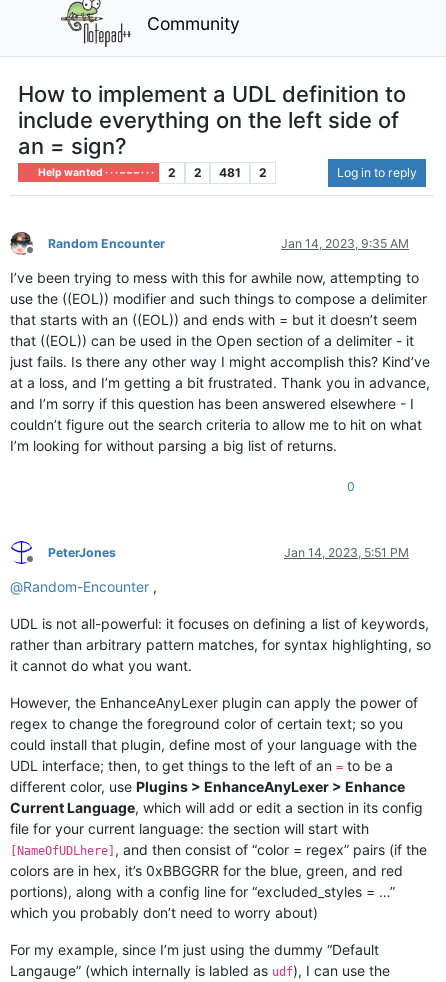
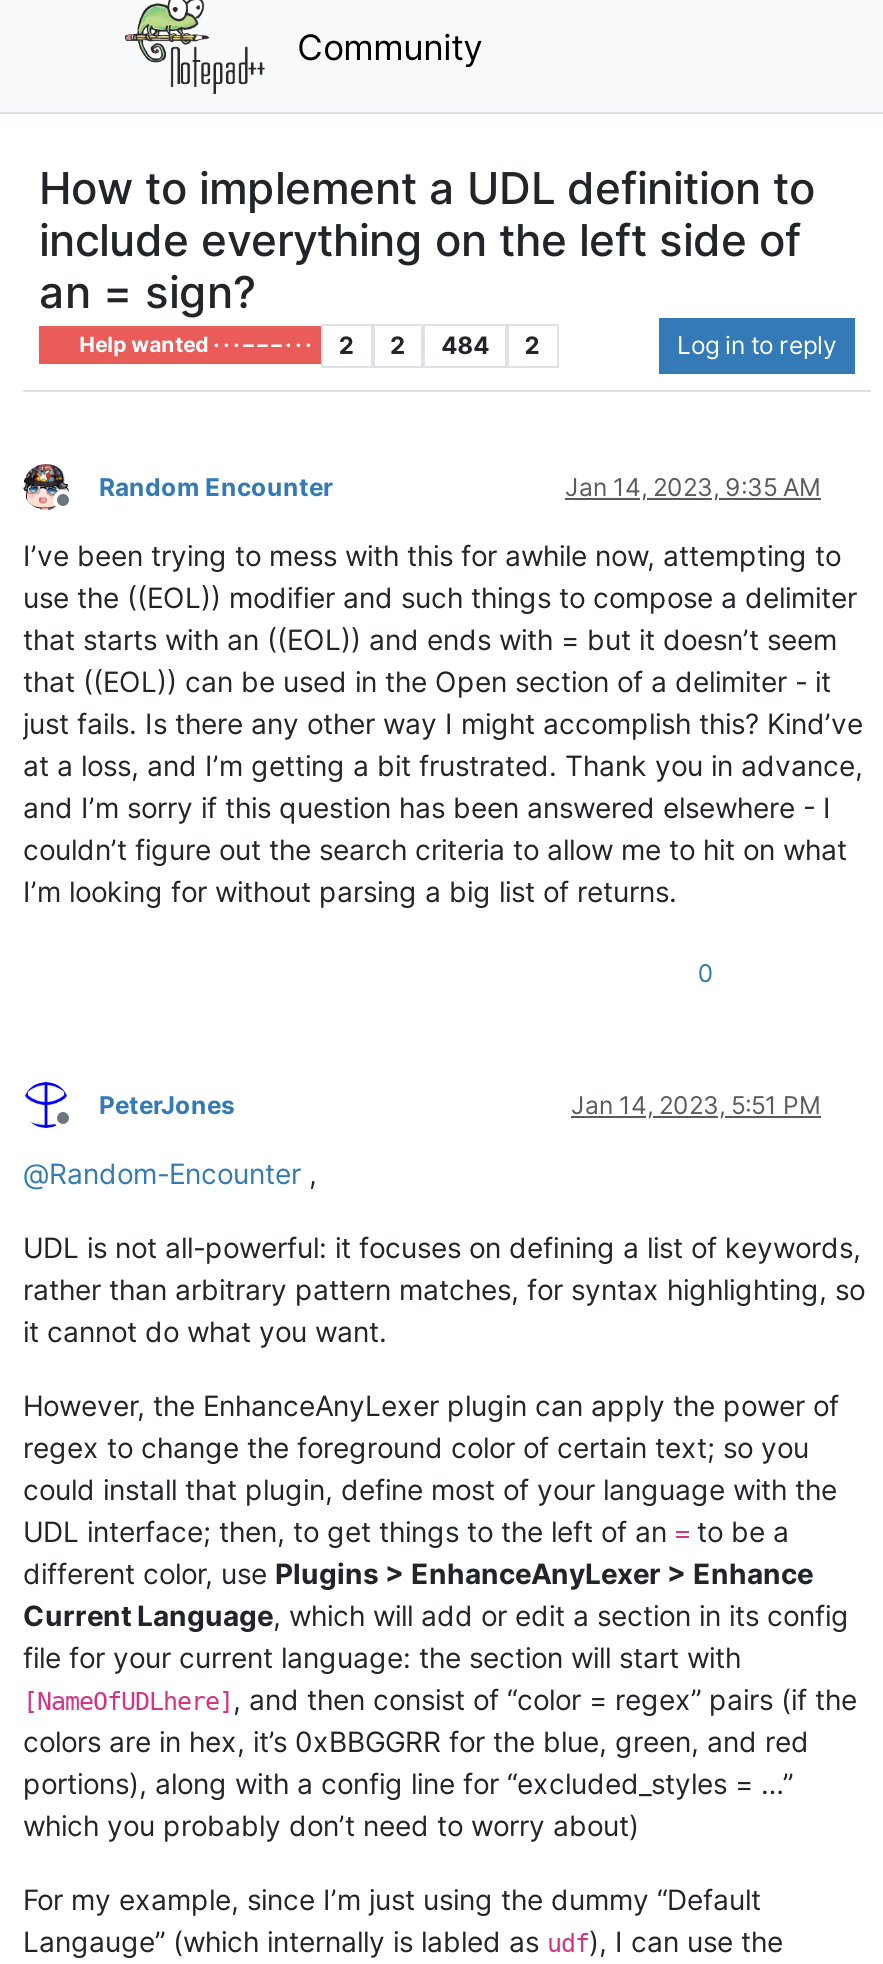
[36,165,267,180] Help wanted · · · – – – · · · 2 2 481 2 -> [75,330,540,360] Help wanted · · · – – – · · · 2 2 484 2

